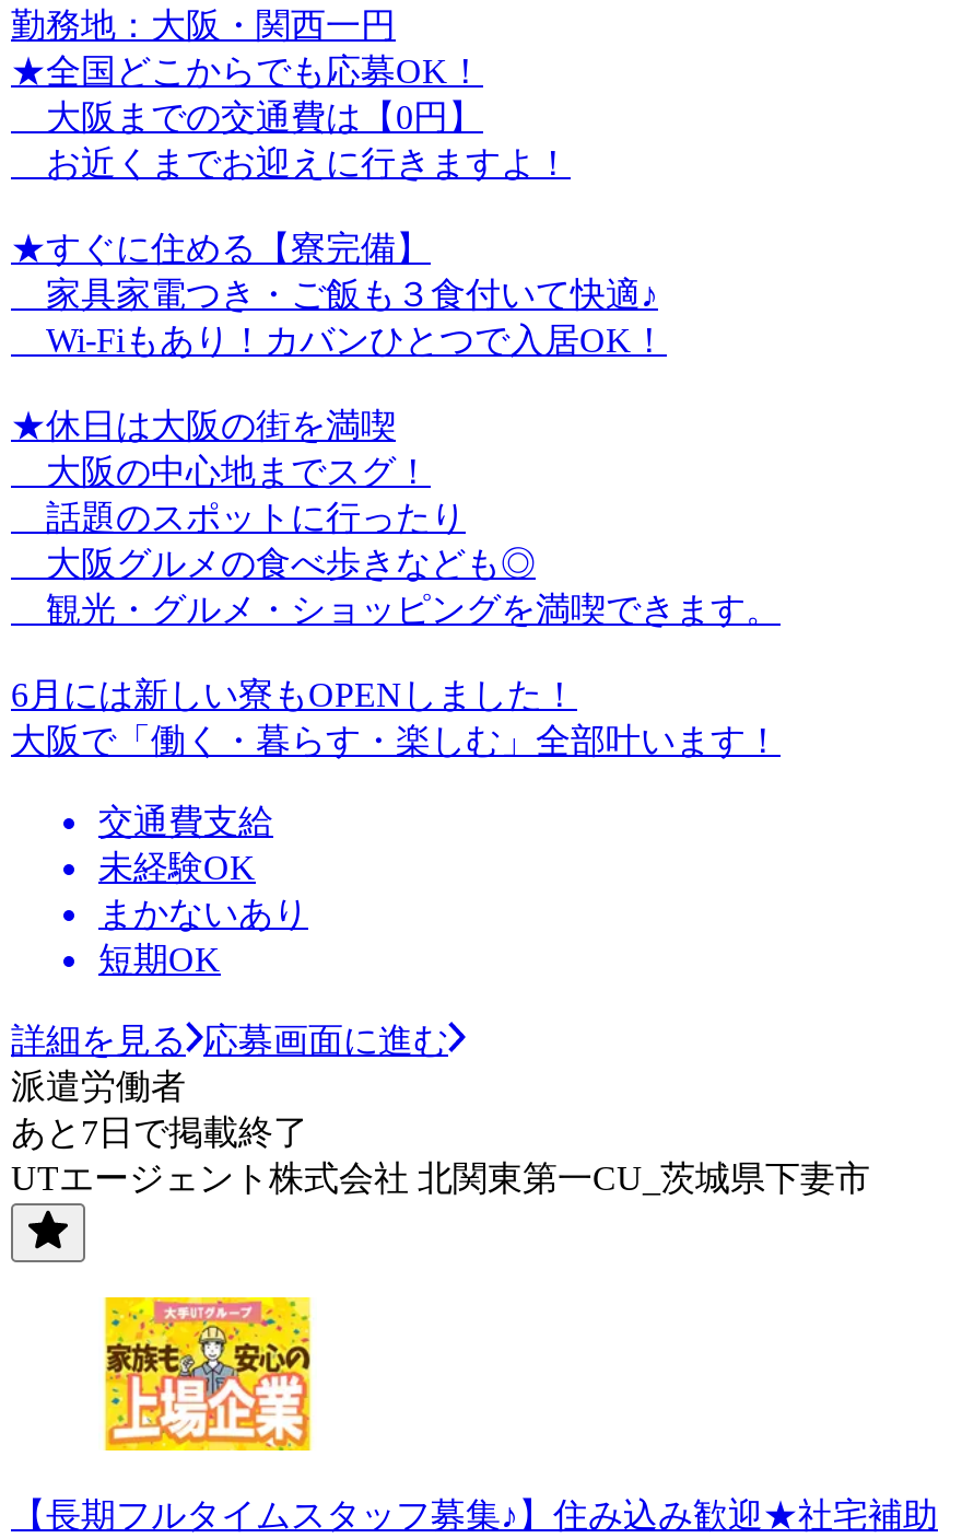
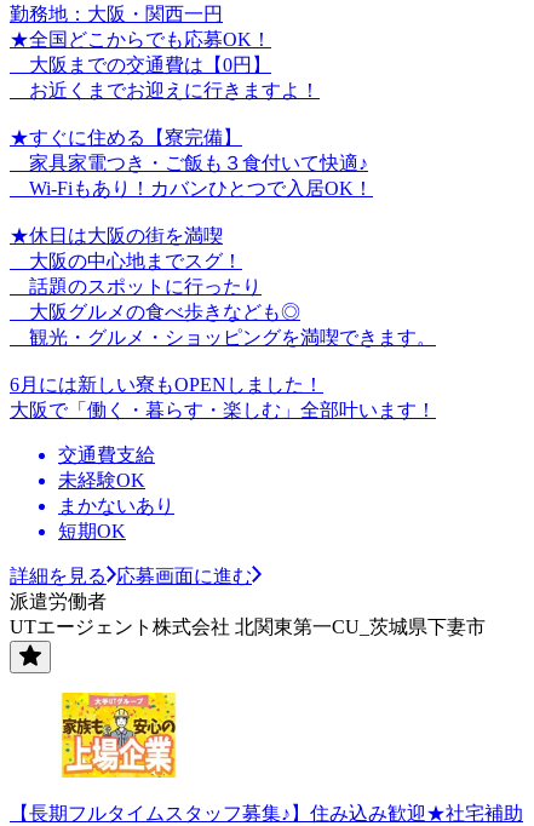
[11,1113,308,1151] あと7日で掲載終了 -> none

